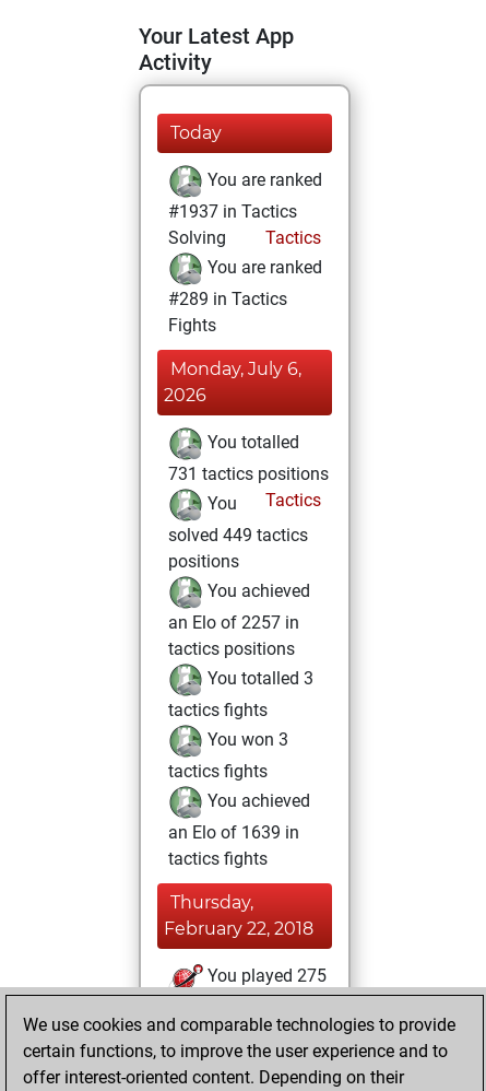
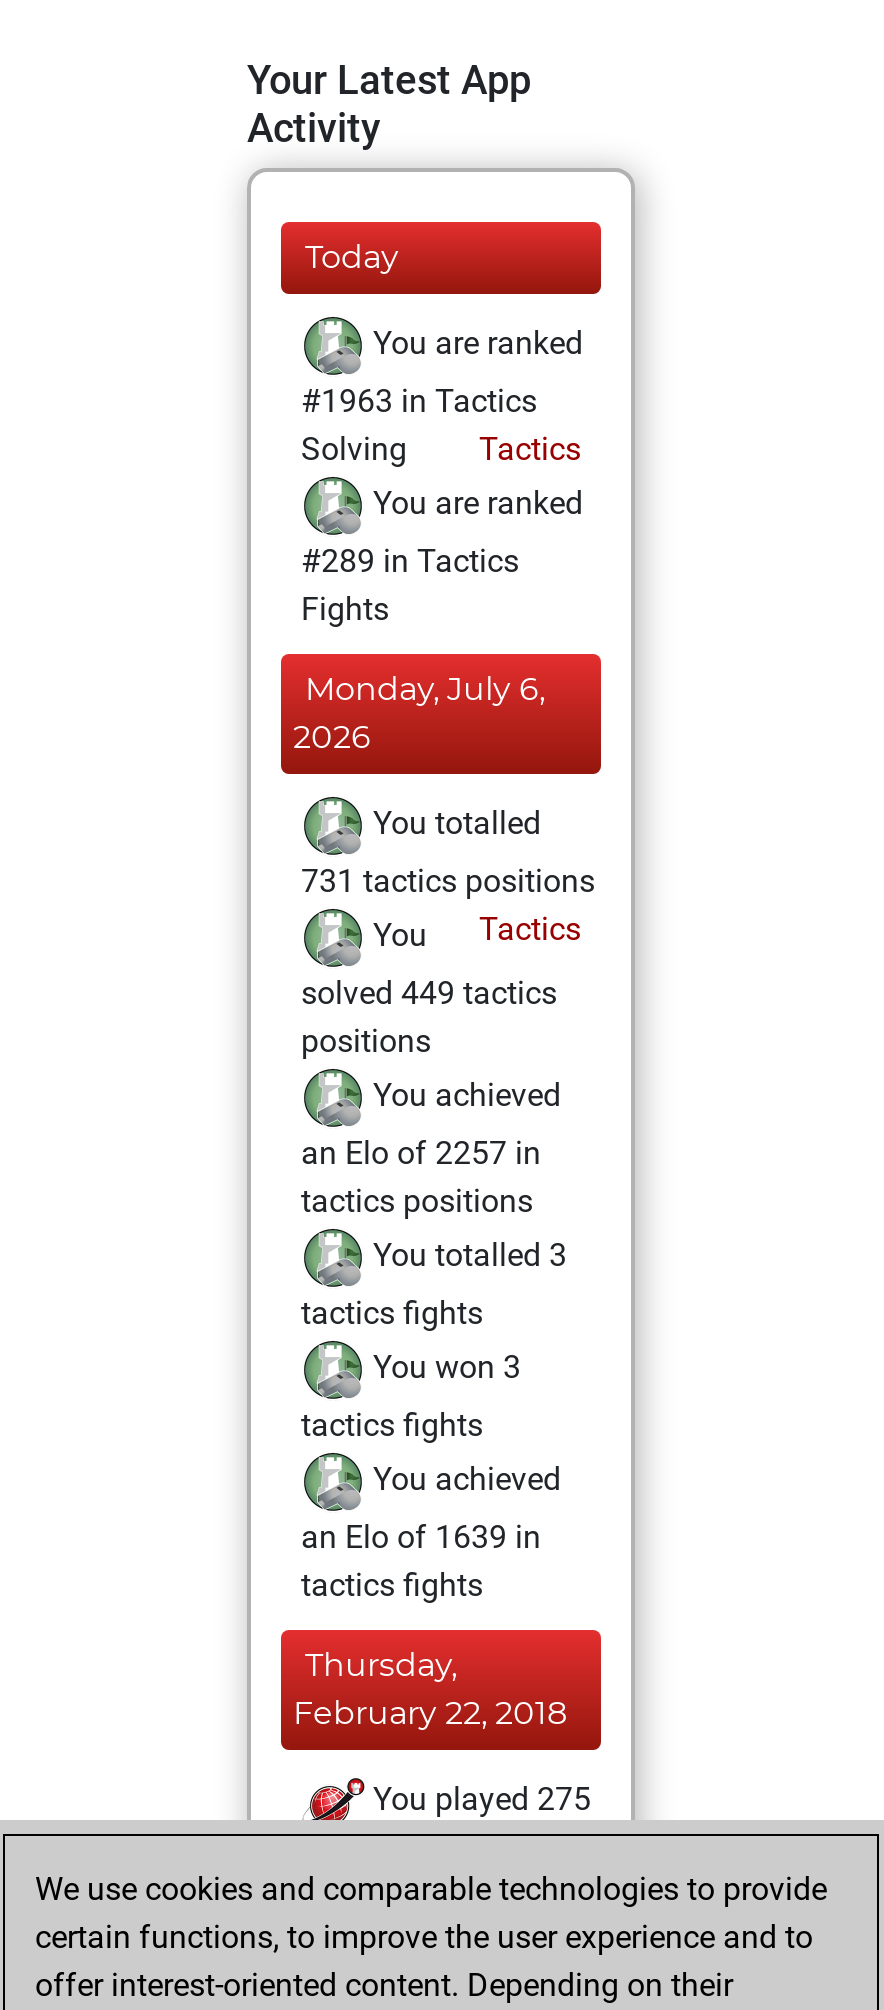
[168,201,297,222] #1937 in Tactics -> [301,382,537,420] #1963 in Tactics

